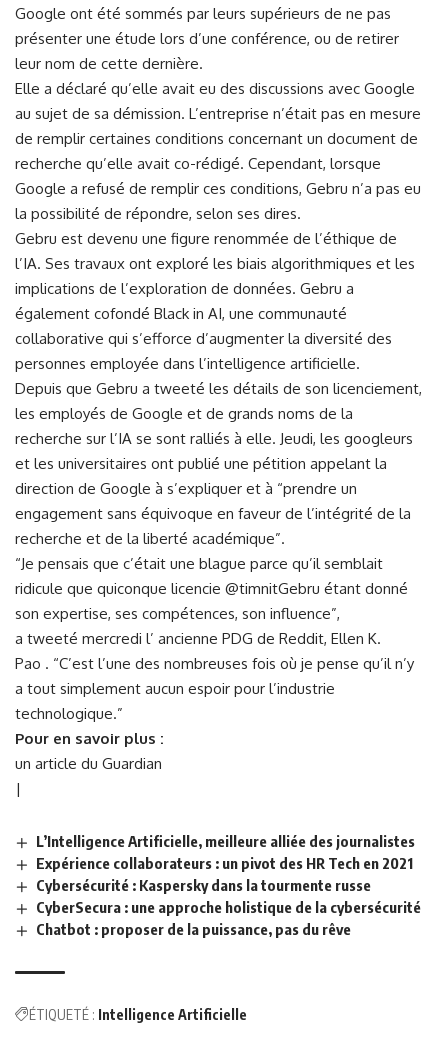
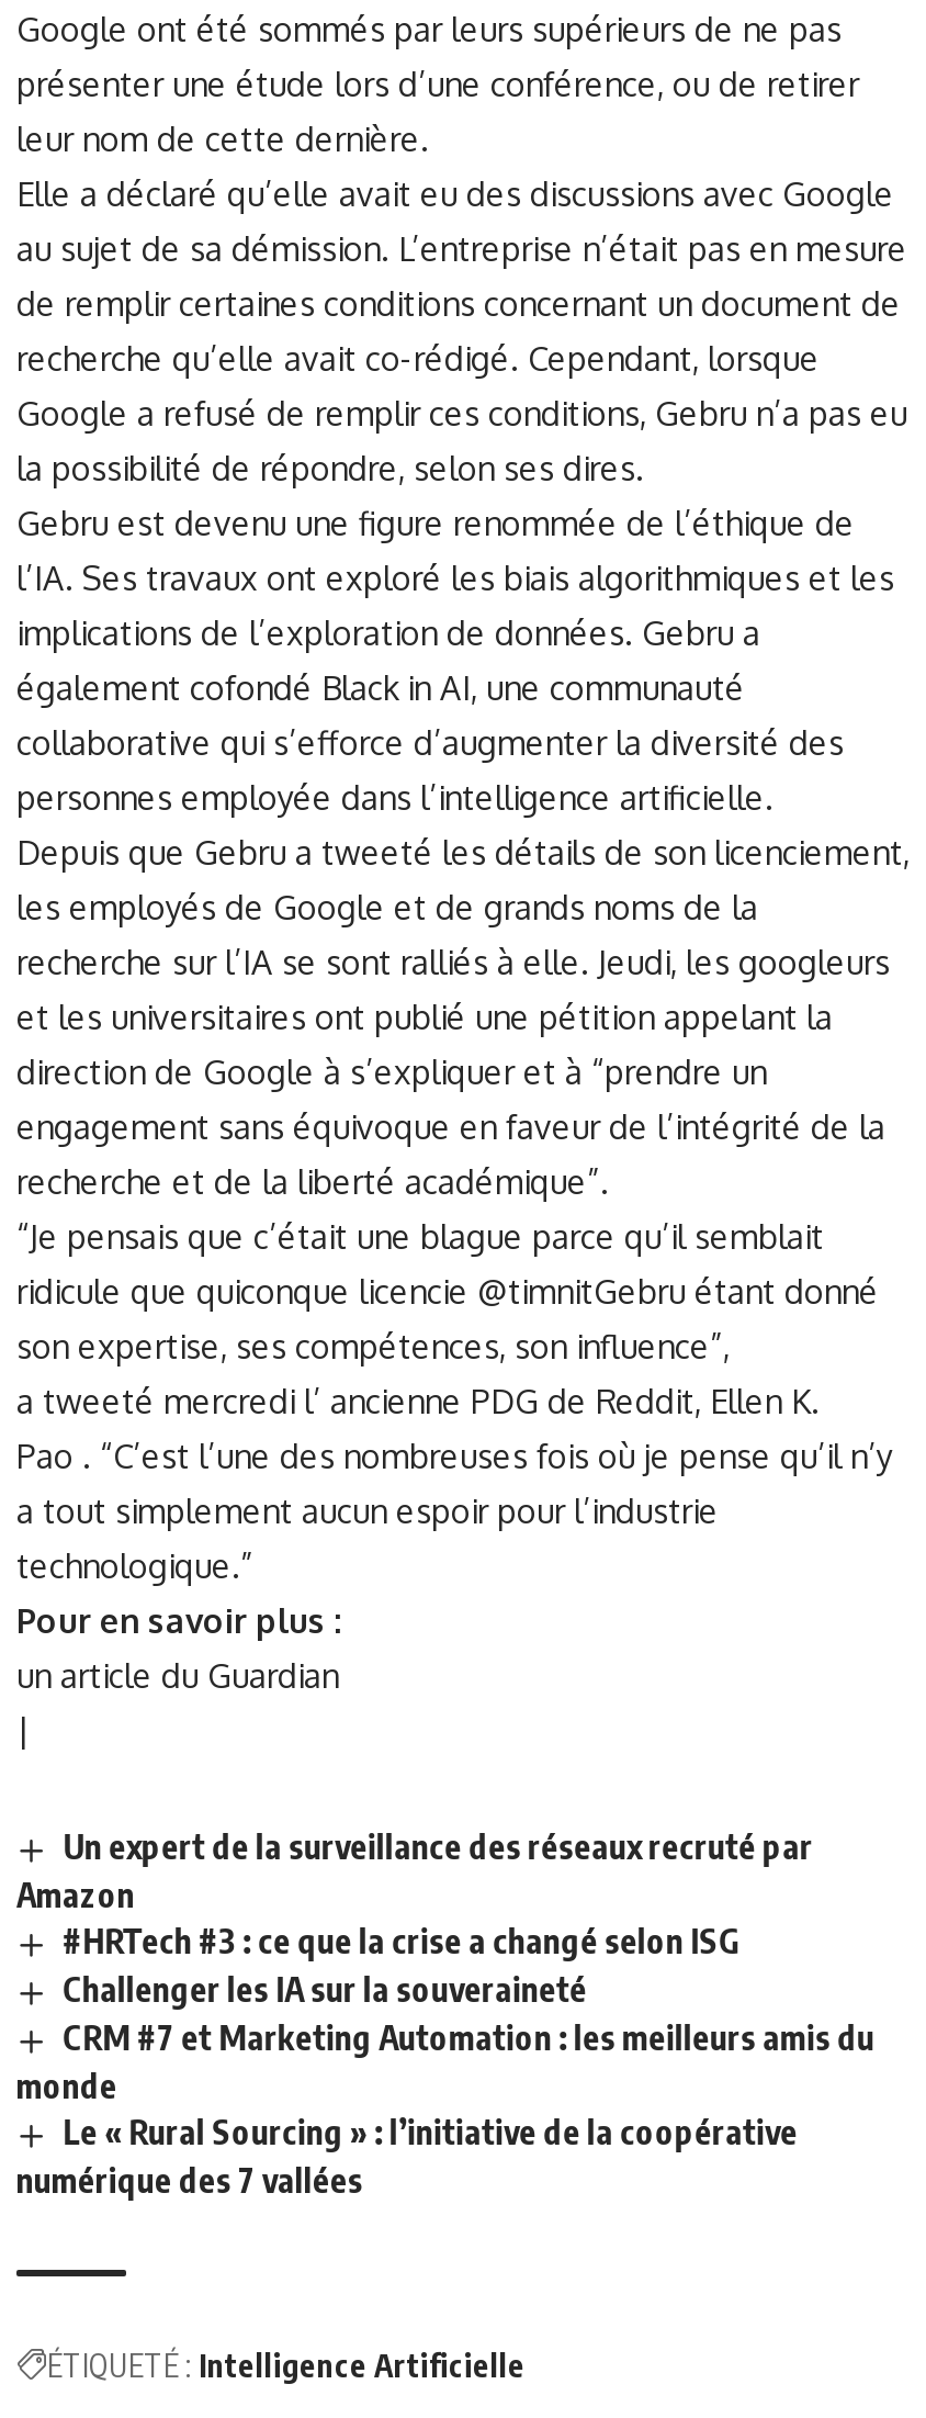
[36,832,421,938] L’Intelligence Artificielle, meilleure alliée des journalistes | Expérience collaborateurs : un pivot des HR Tech en 2021 | Cybersécurité : Kaspersky dans la tourmente russe | CyberSecura : une approche holistique de la cybersécurité | Chatbot : proposer de la puissance, pas du rêve -> [16,1827,875,2198] Un expert de la surveillance des réseaux recruté par | Amazon | #HRTech #3 : ce que la crise a changé selon ISG | Challenger les IA sur la souveraineté | CRM #7 et Marketing Automation : les meilleurs amis du | monde | Le « Rural Sourcing » : l’initiative de la coopérative | numérique des 7 vallées

